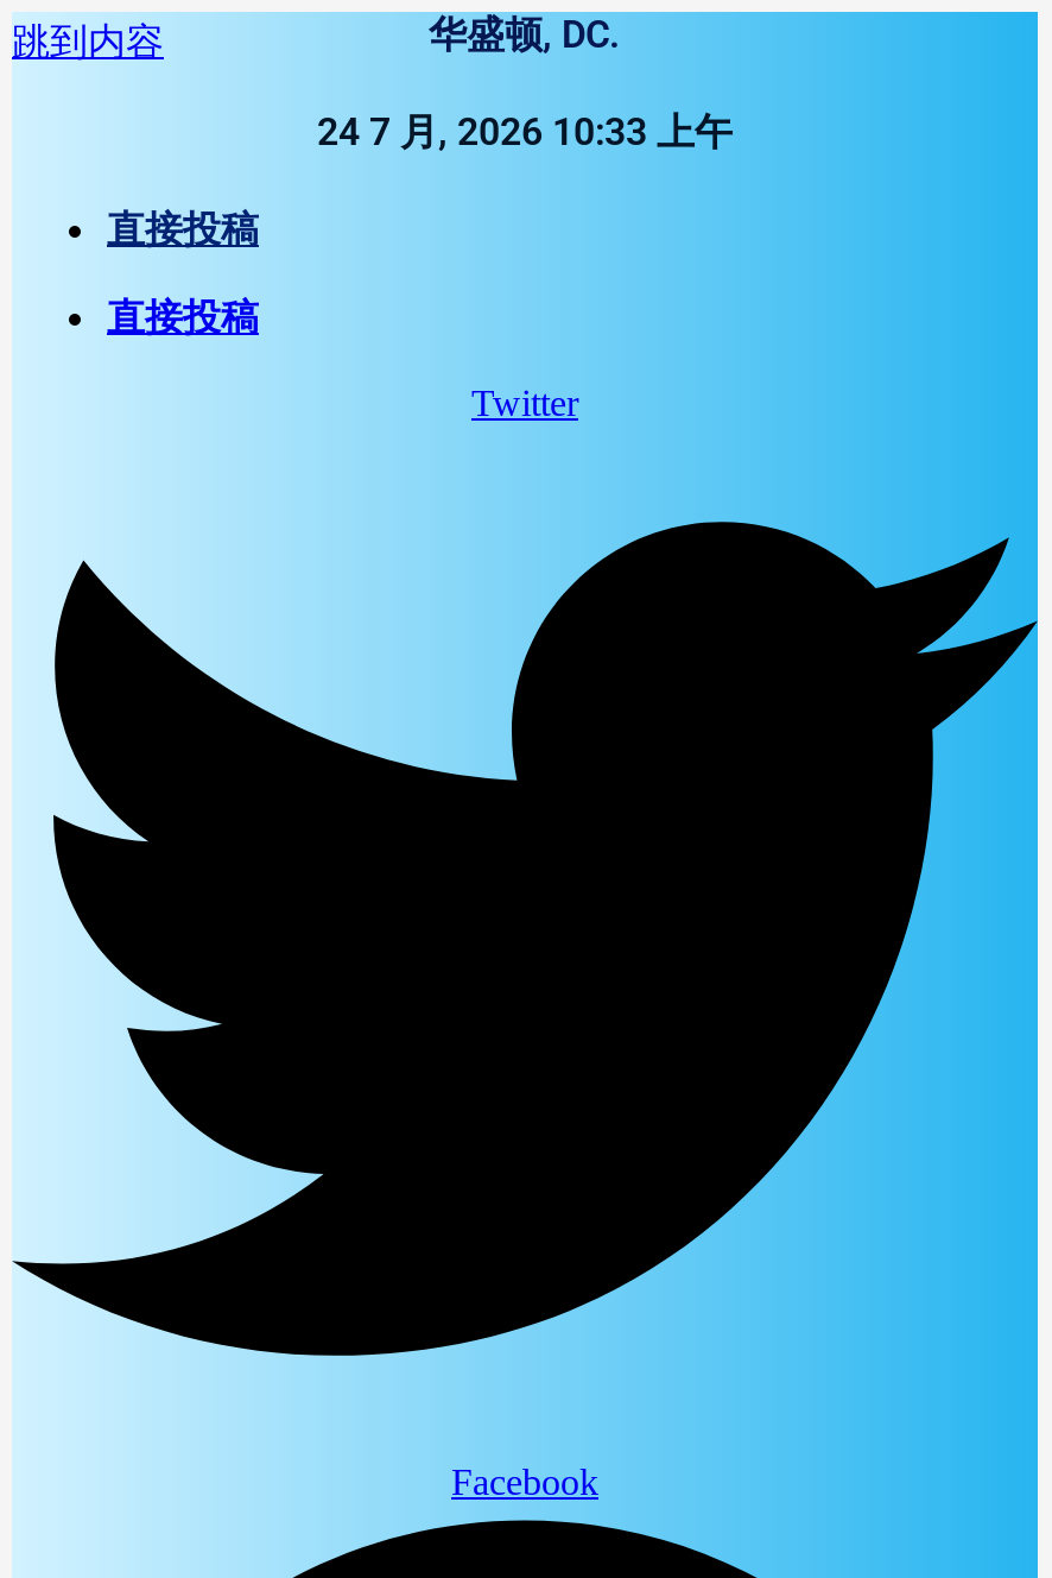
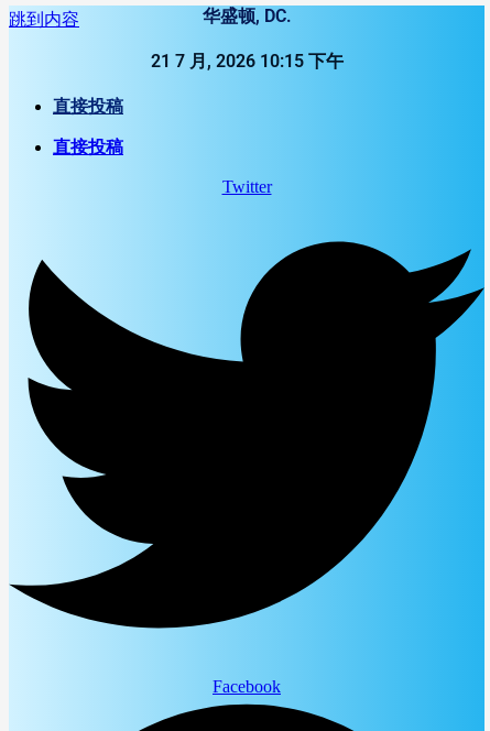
[317,109,733,154] 24 7 月, 2026 10:33 上午 -> [150,51,343,72] 21 7 月, 2026 10:15 下午

